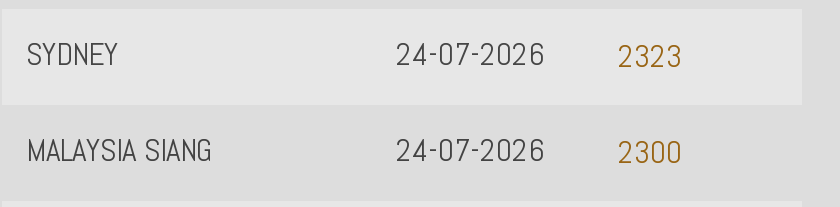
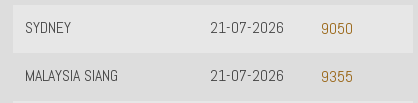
[396,36,544,76] 24-07-2026 -> [210,18,284,38] 21-07-2026
[618,37,682,77] 2323 -> [321,19,353,39] 9050
[396,132,544,172] 24-07-2026 -> [210,66,284,86] 21-07-2026
[618,133,682,173] 2300 -> [321,67,353,87] 9355

